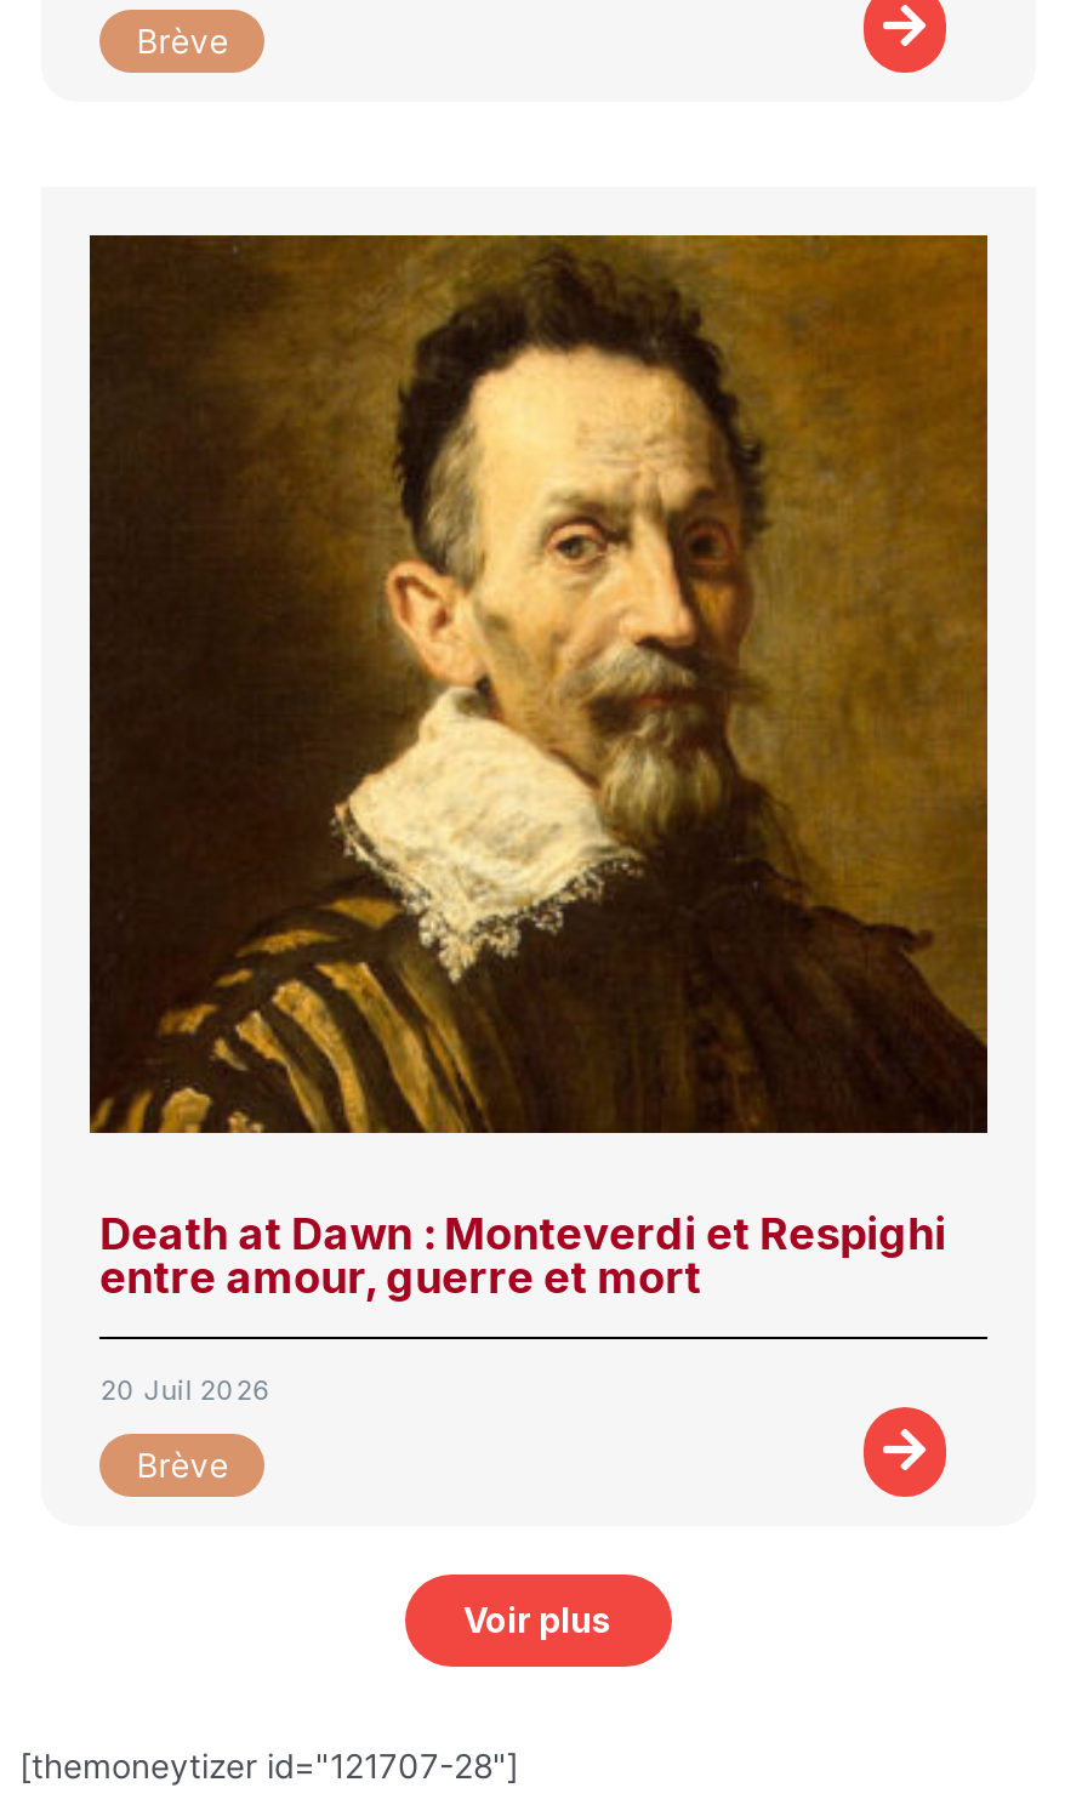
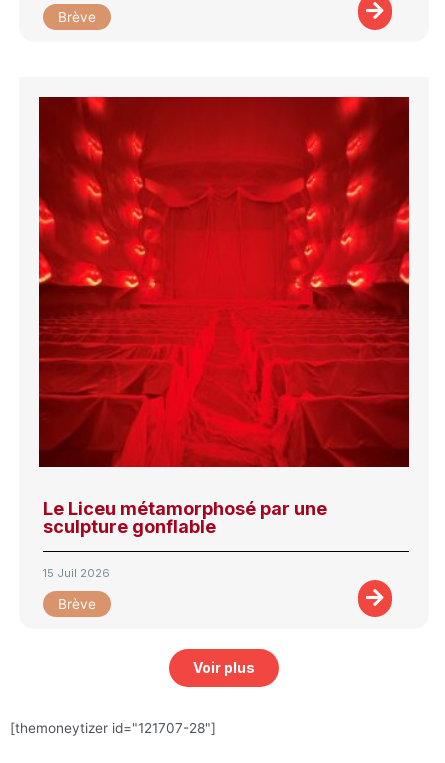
[87,233,990,1303] [image] | Death at Dawn : Monteverdi et Respighi | entre amour, guerre et mort -> [38,96,410,537] [image] | Le Liceu métamorphosé par une | sculpture gonflable
[100,1373,272,1407] 20 Juil 2026 -> [43,566,110,580] 15 Juil 2026

